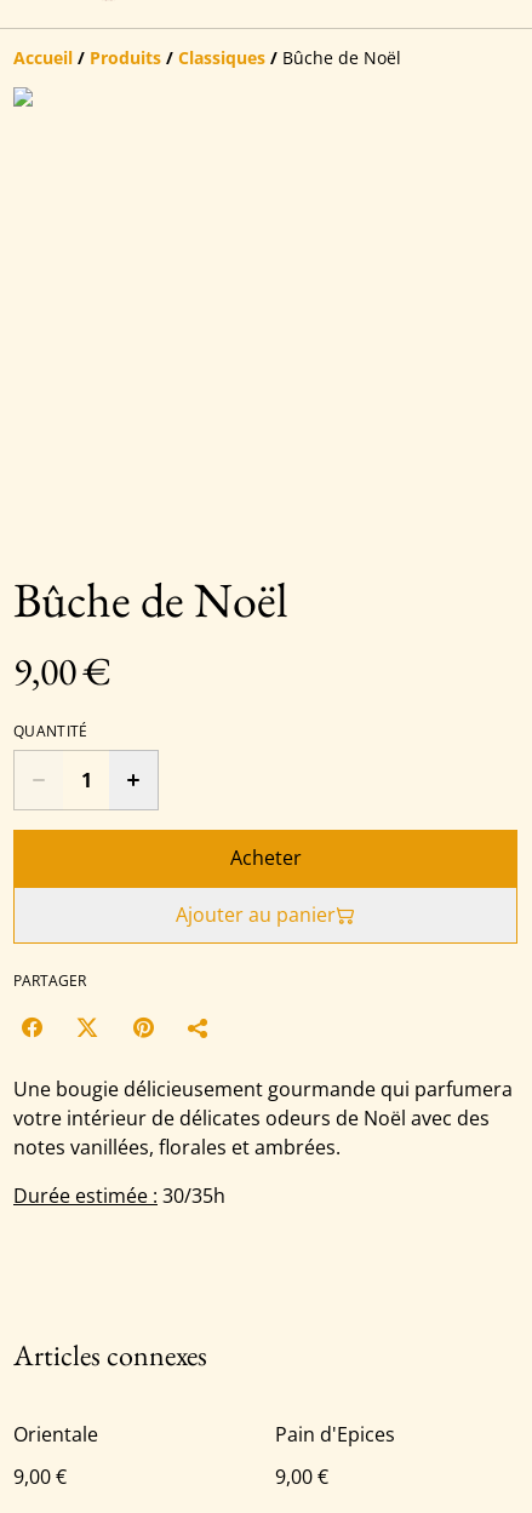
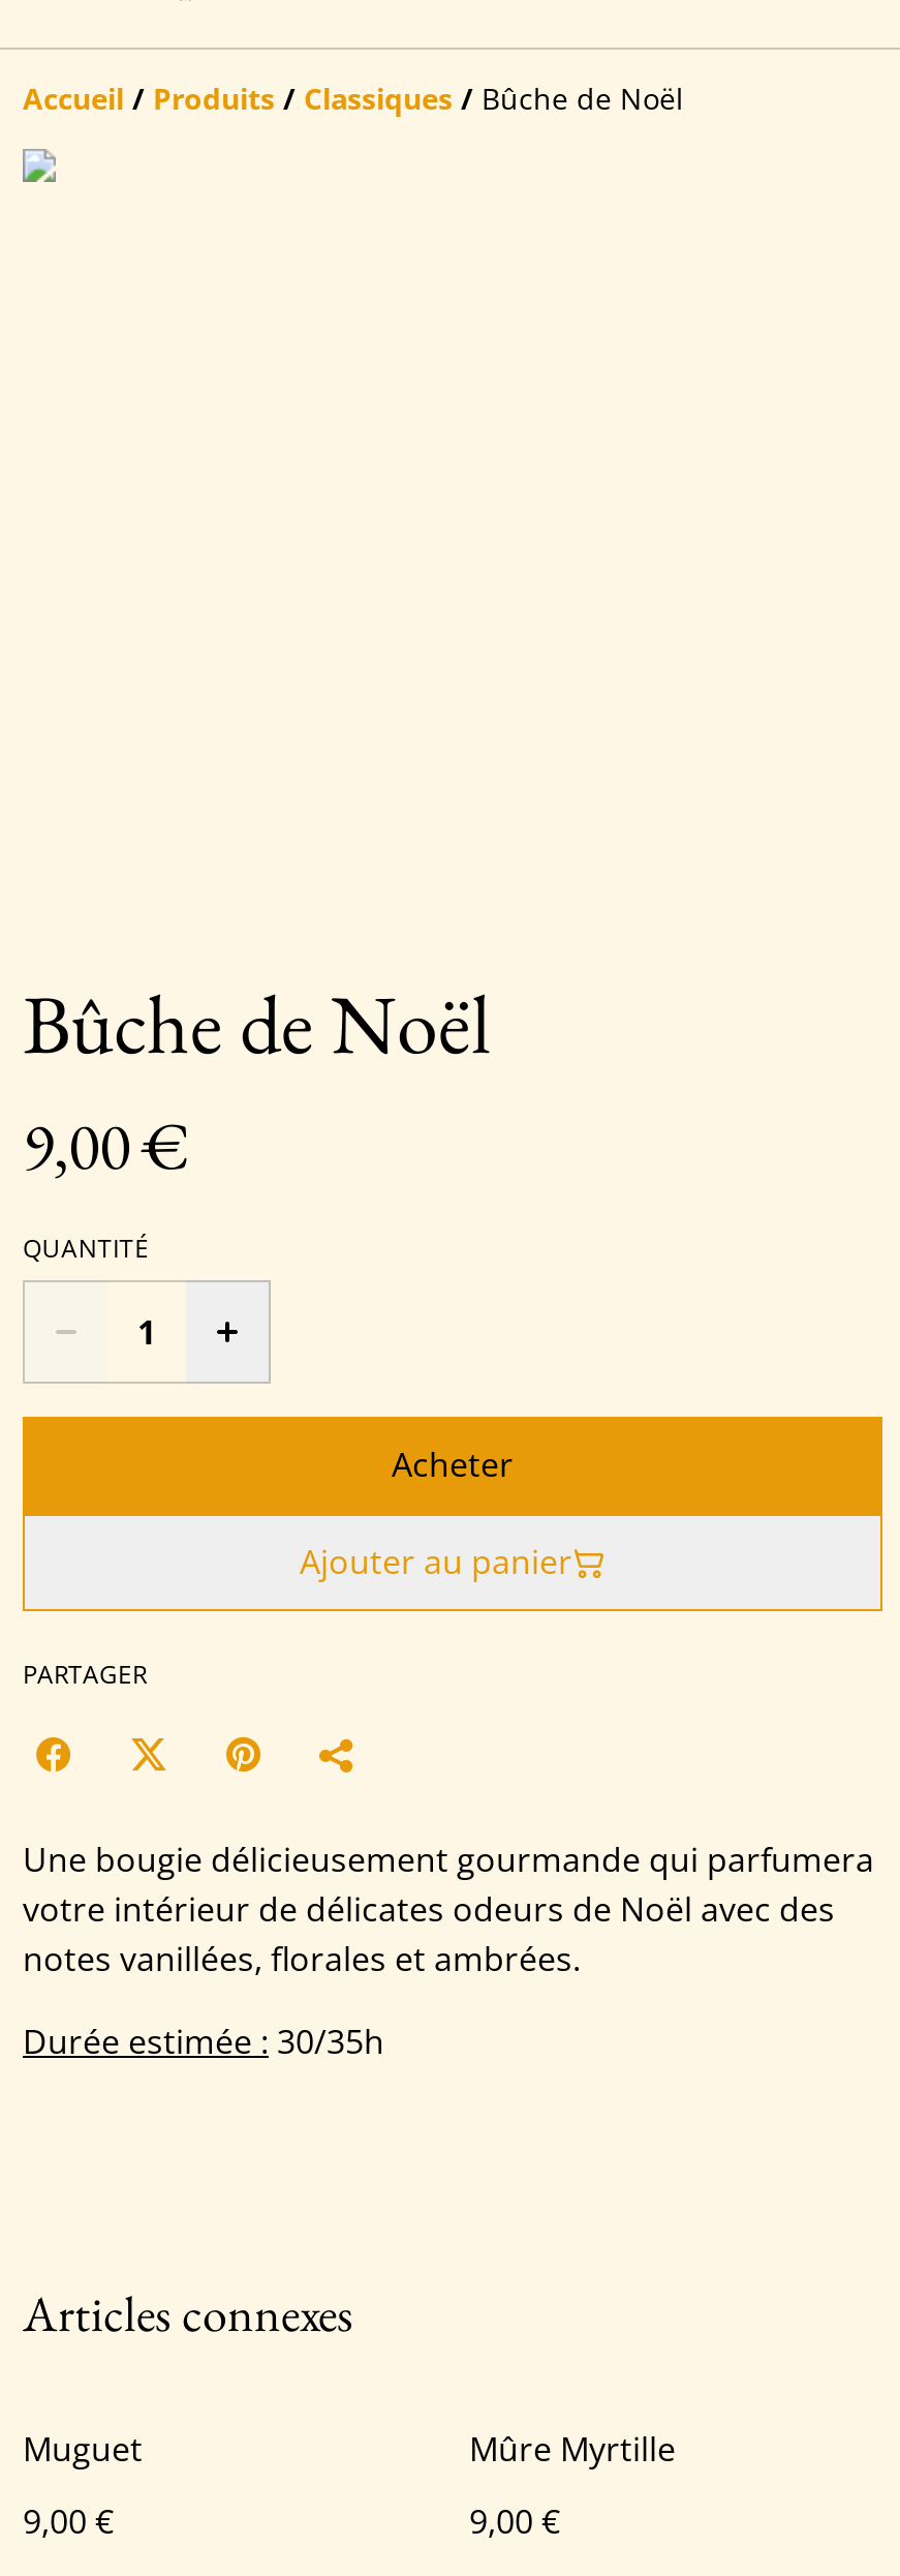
[13,1421,98,1448] Orientale -> [23,2426,143,2472] Muguet
[275,1421,395,1448] Pain d'Epices -> [469,2426,676,2472] Mûre Myrtille

